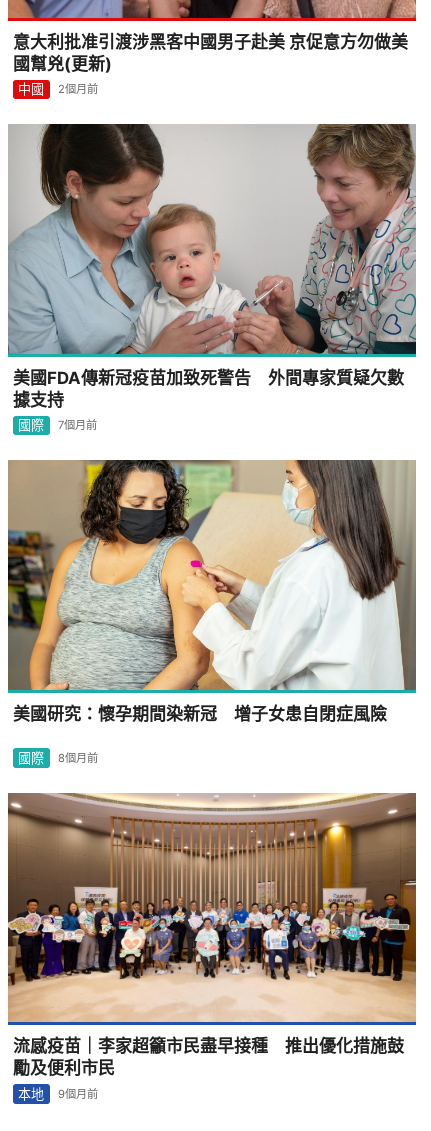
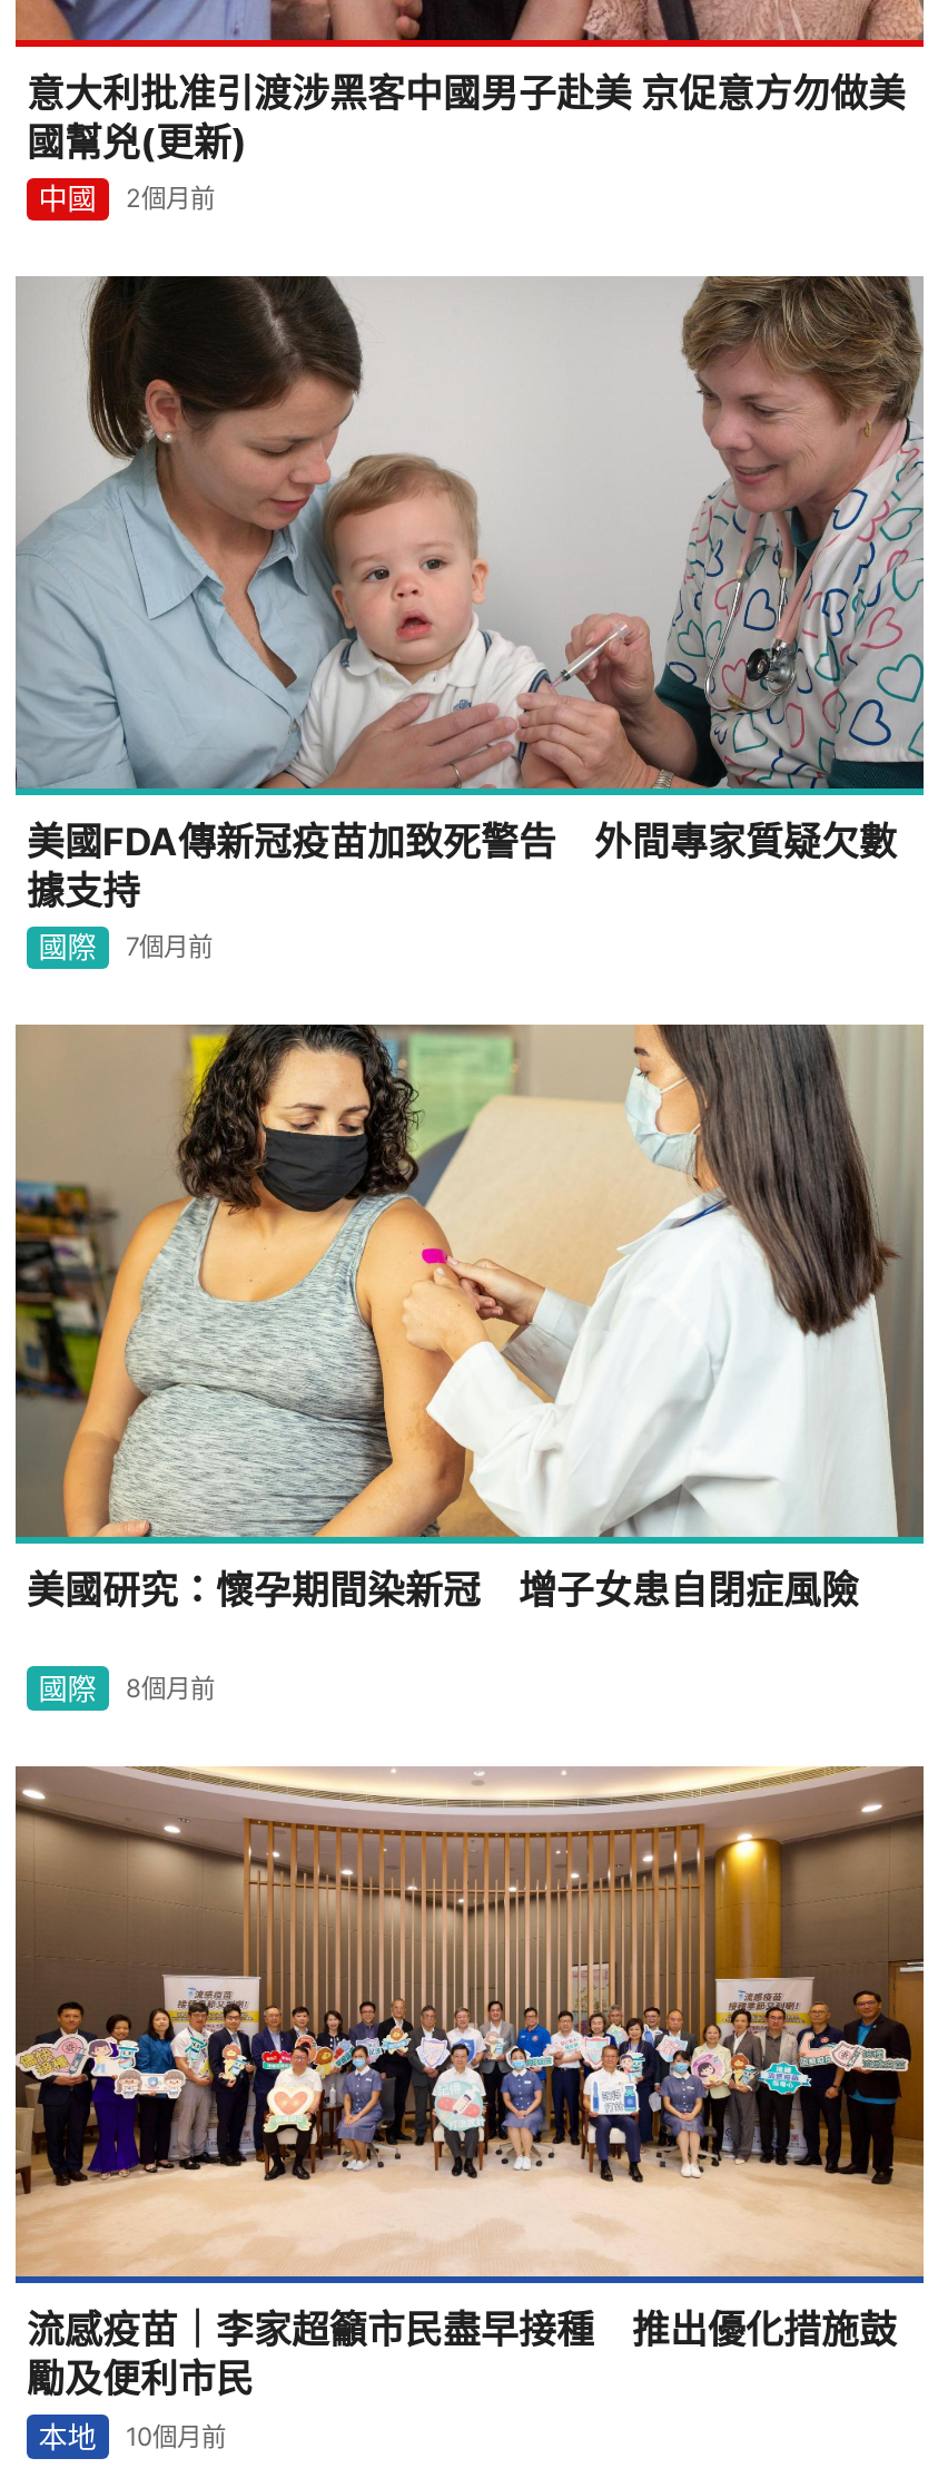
[18,1086,97,1102] 本地 9個月前 -> [38,2418,226,2454] 本地 10個月前

